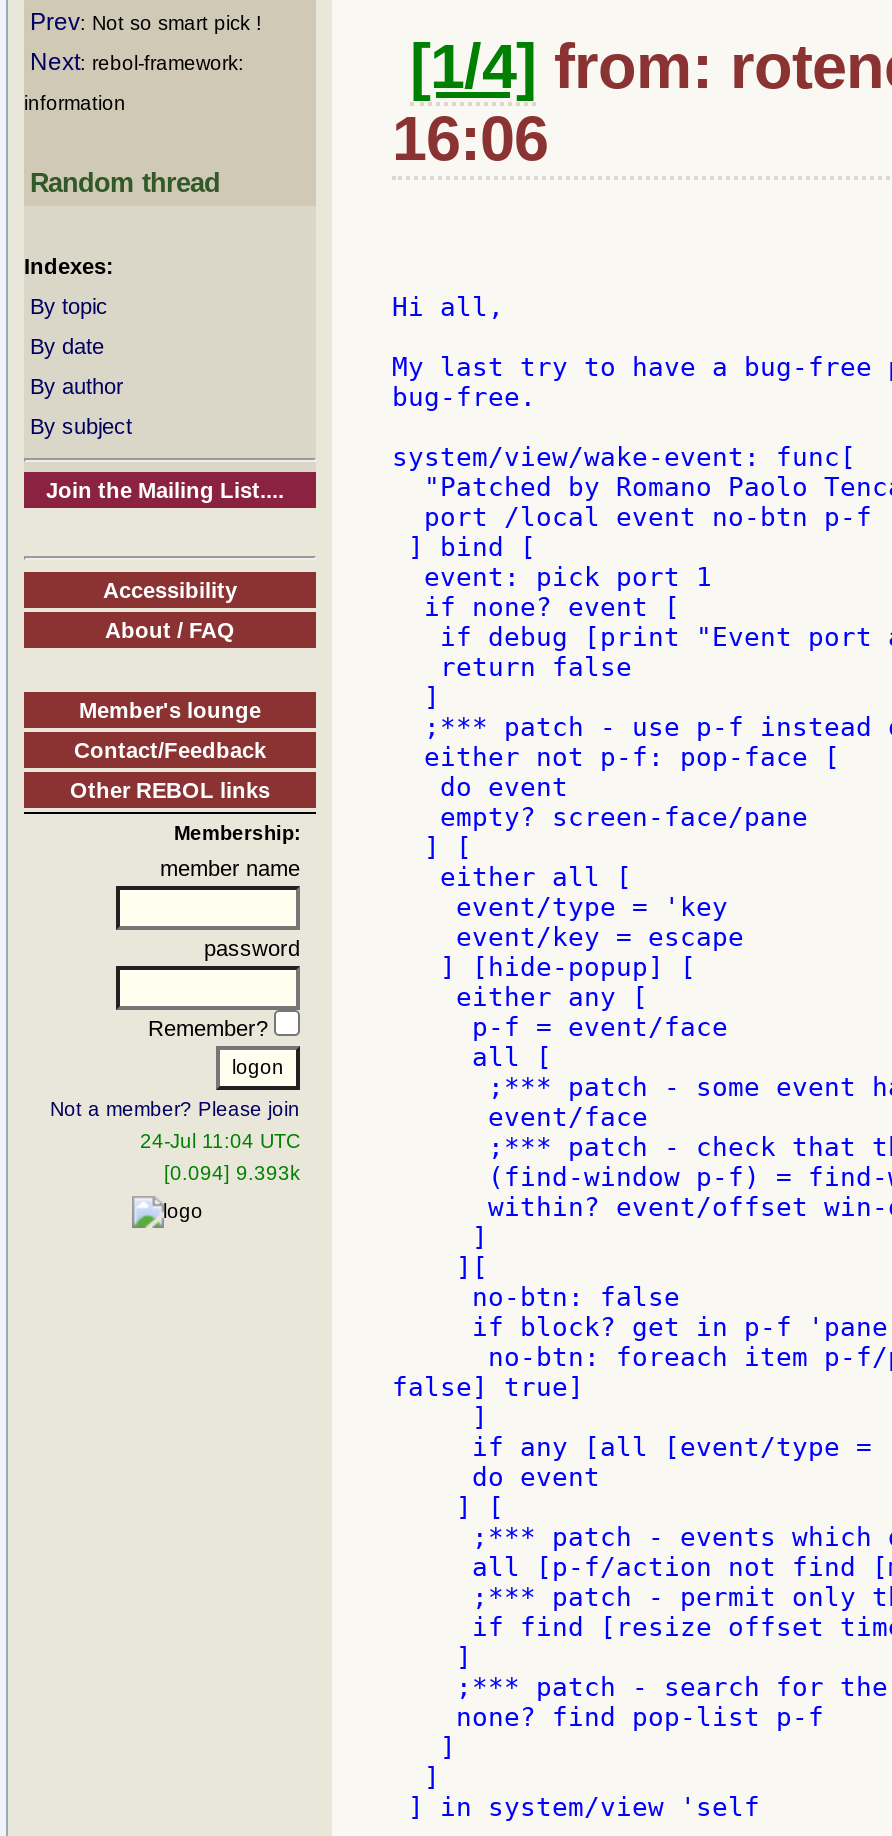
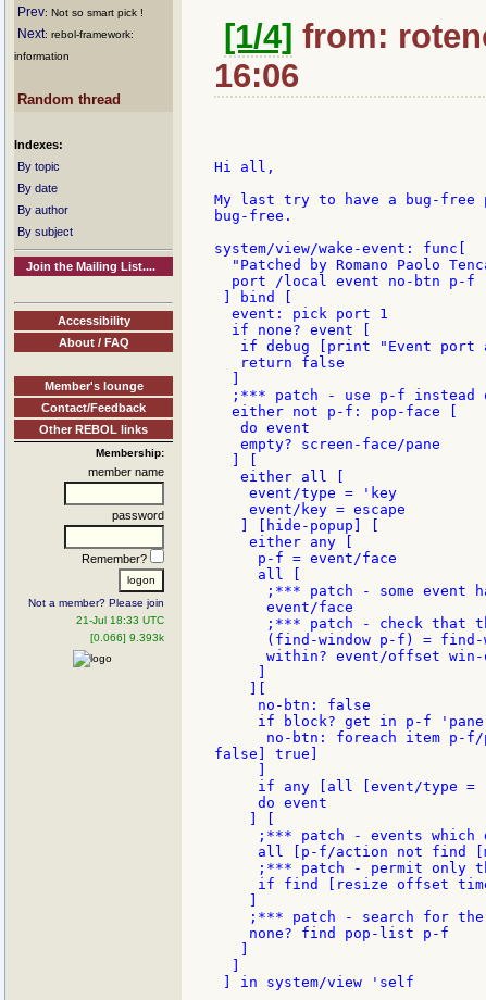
[140,1130,300,1152] 24-Jul 11:04 UTC -> [76,614,164,626] 21-Jul 18:33 UTC
[164,1162,300,1184] [0.094] 9.393k -> [90,632,164,643] [0.066] 9.393k

